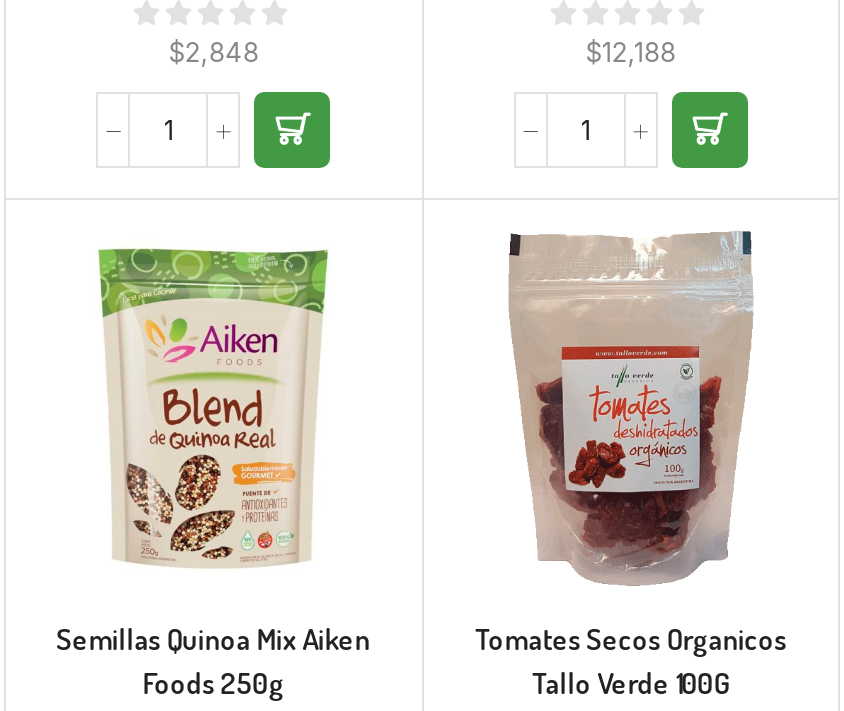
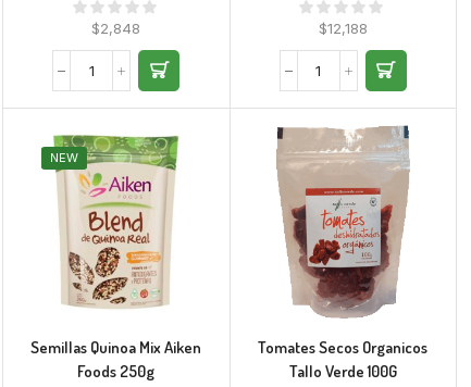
none -> [50,150,78,165] NEW

